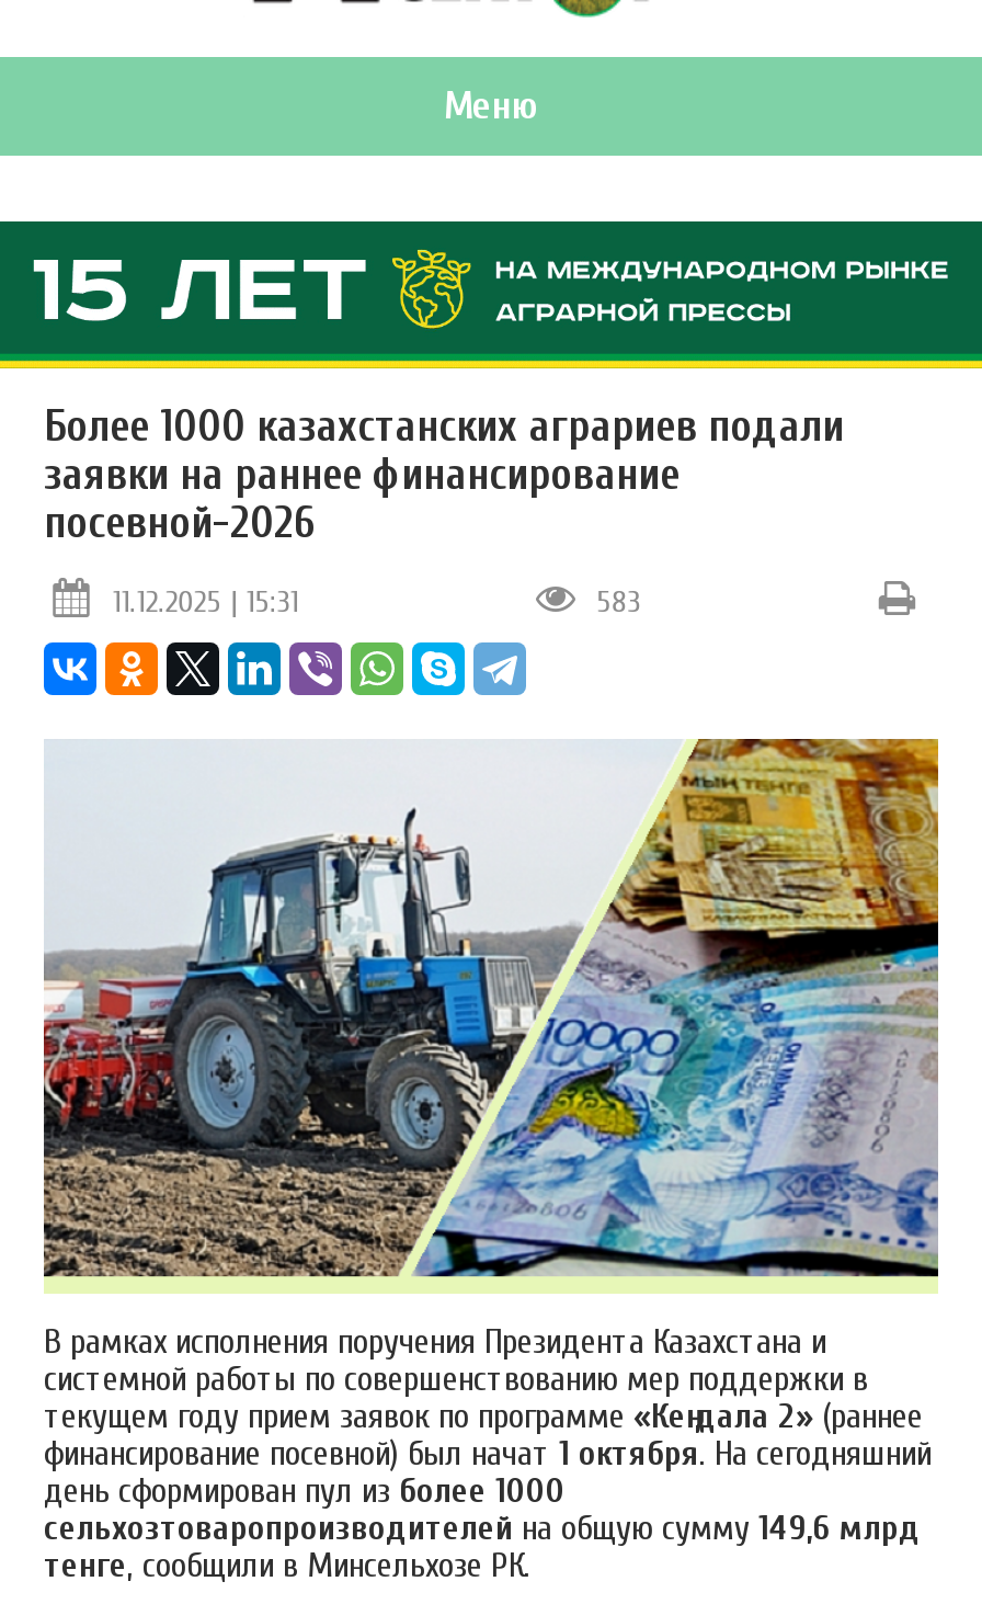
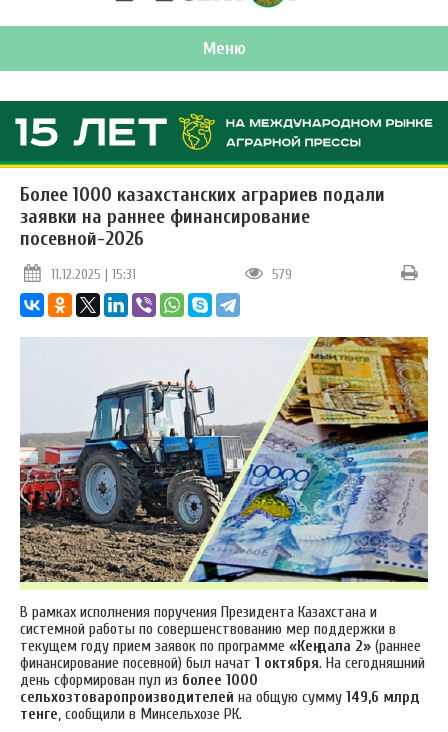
[596,583,640,620] 583 -> [272,266,292,283] 579

